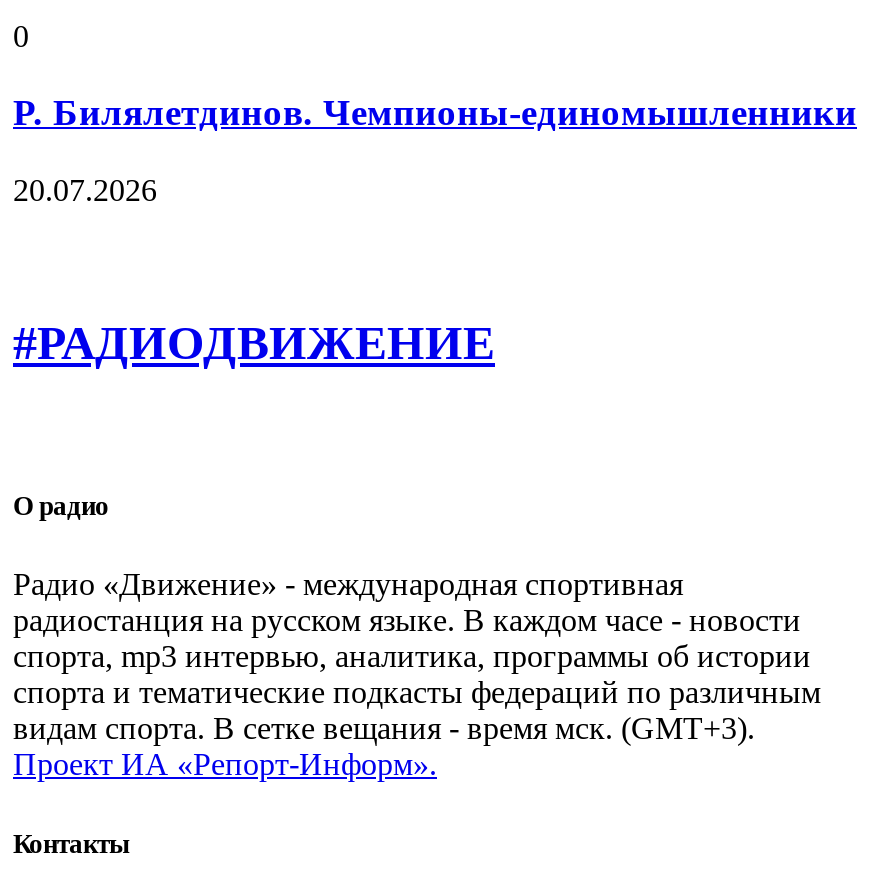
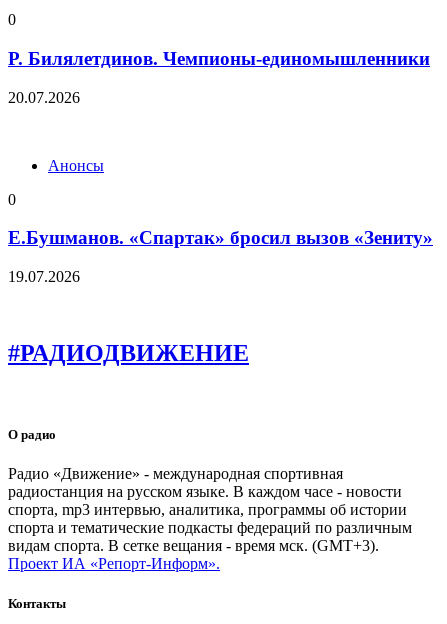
none -> [8,157,433,285] Анонсы | 0 | Е.Бушманов. «Спартак» бросил вызов «Зениту» | 19.07.2026

